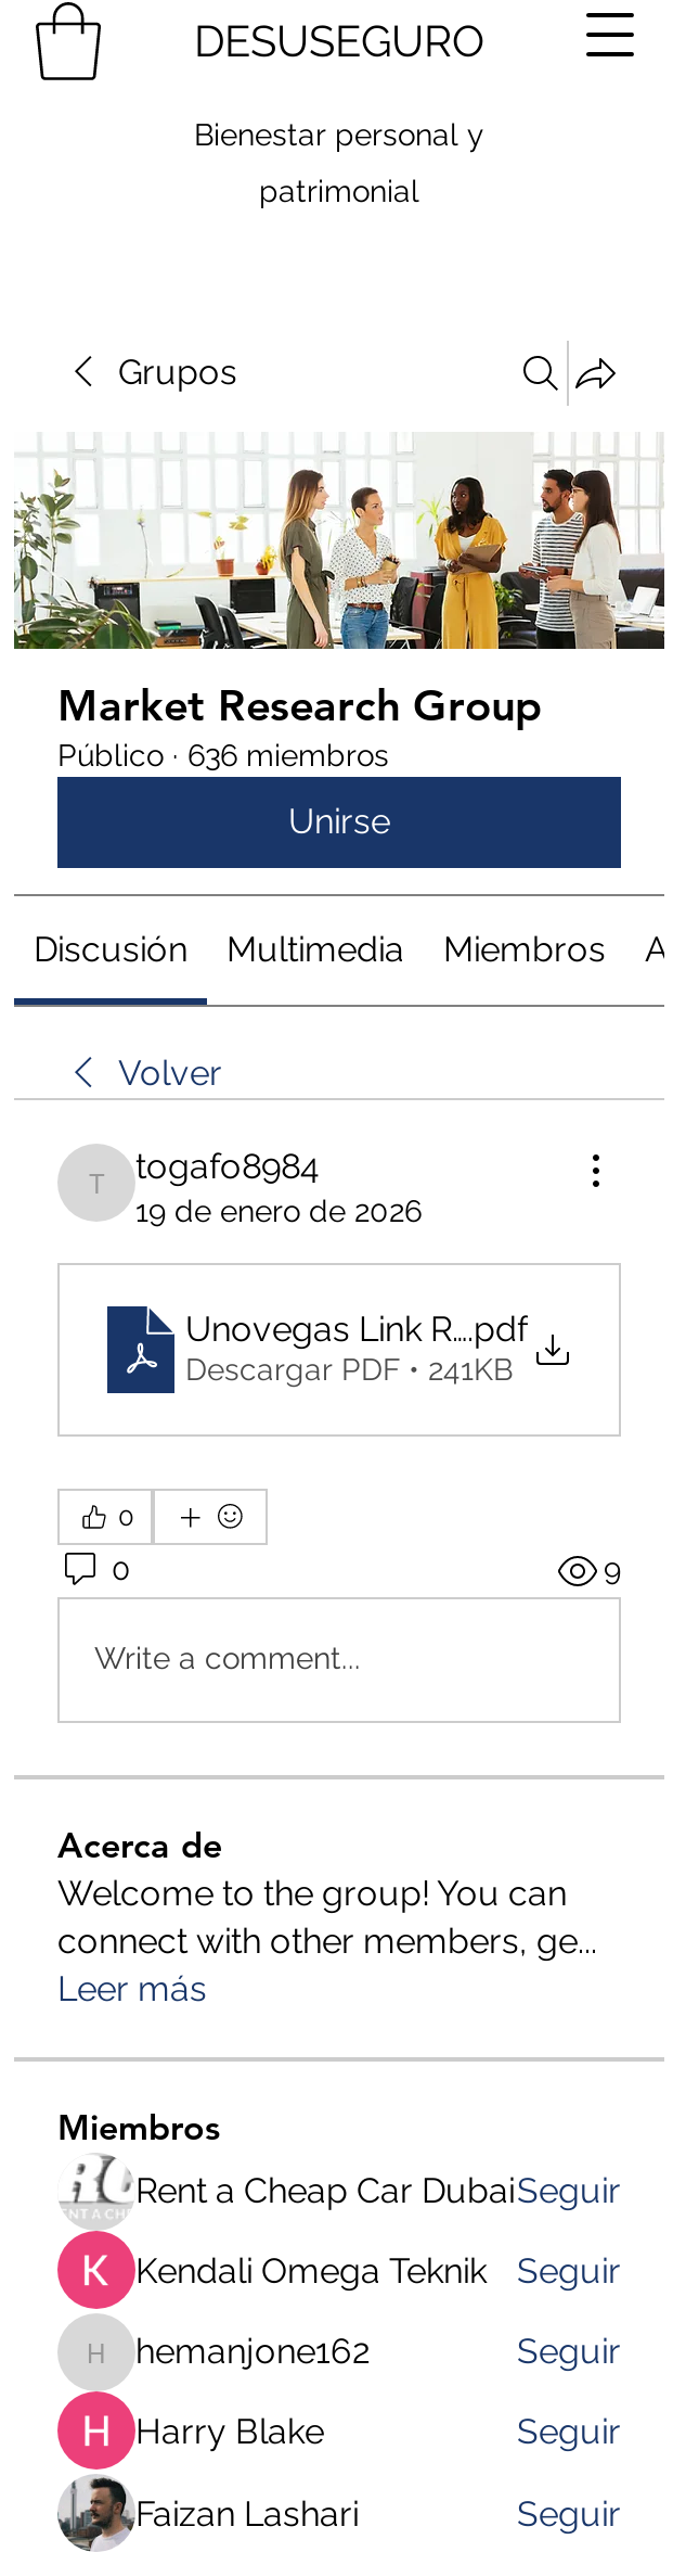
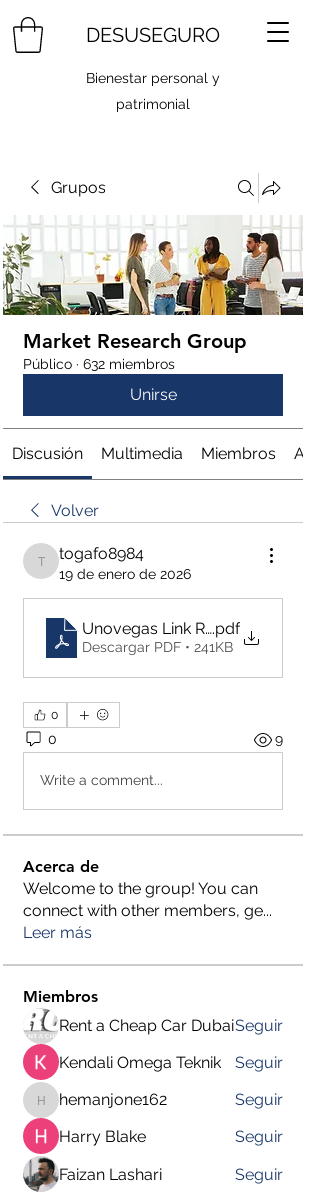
[57,737,389,772] Público · 636 miembros -> [23,356,175,372] Público · 632 miembros

